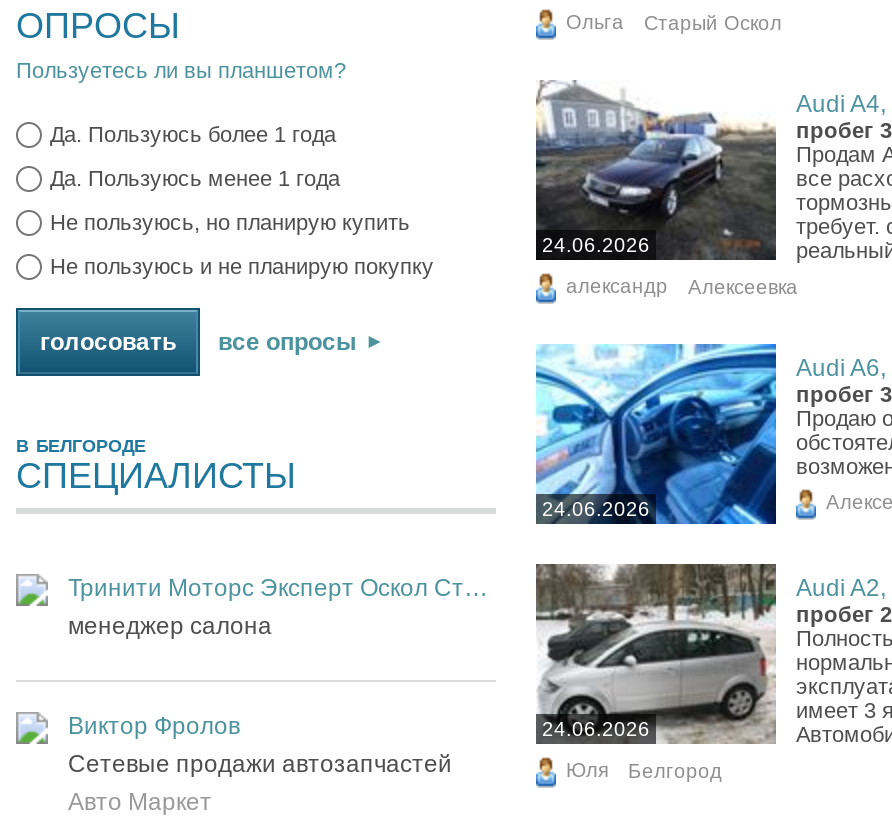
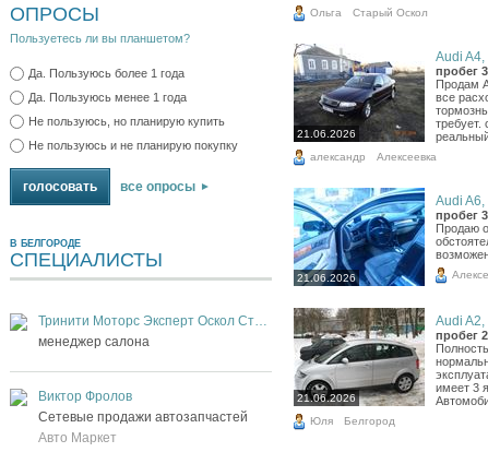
[542,234,650,256] 24.06.2026 -> [297,128,356,140] 21.06.2026
[542,498,650,520] 24.06.2026 -> [297,272,356,284] 21.06.2026
[542,718,650,740] 24.06.2026 -> [297,392,356,404] 21.06.2026

